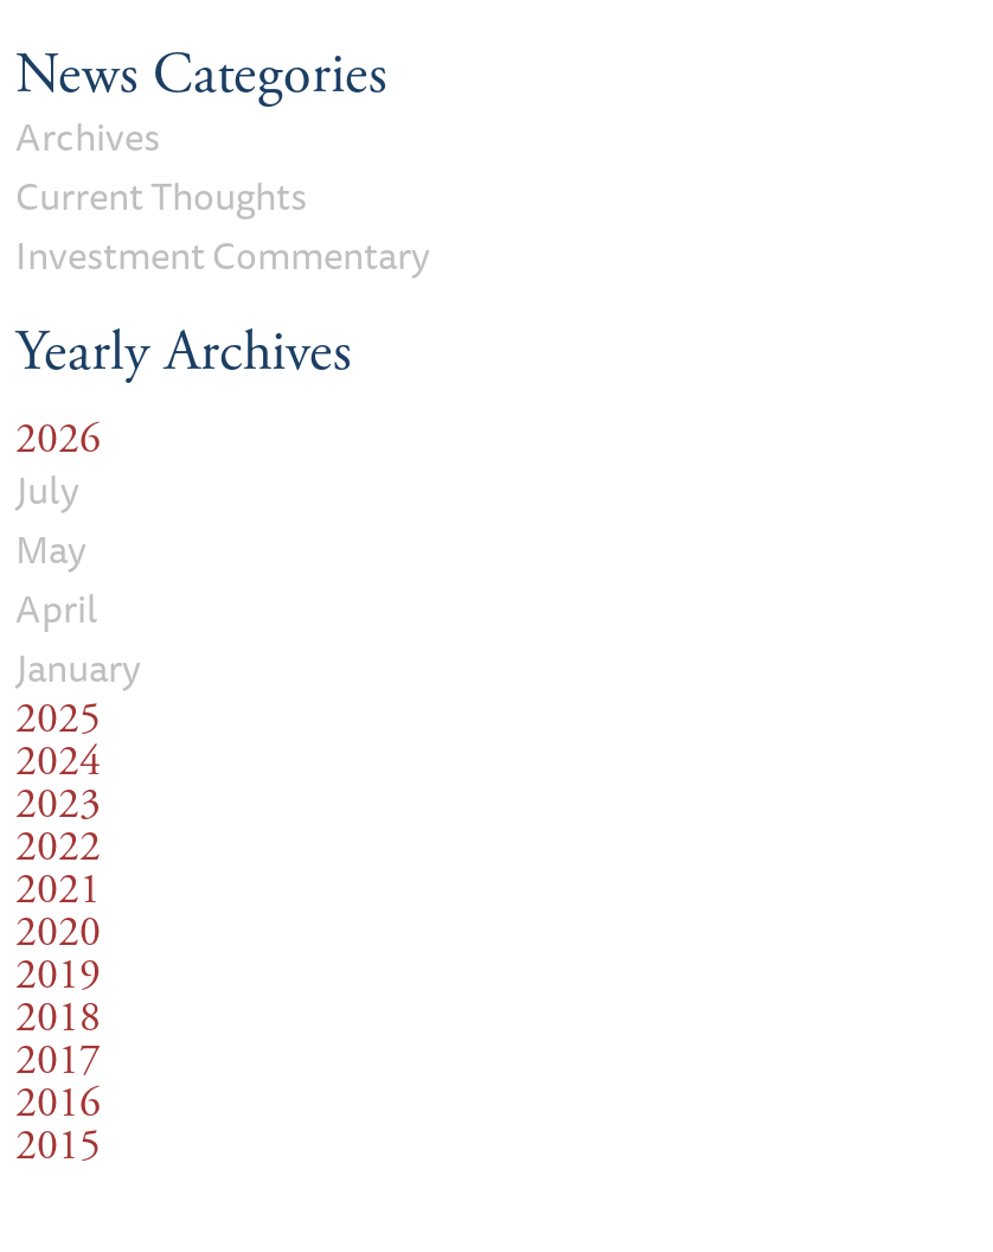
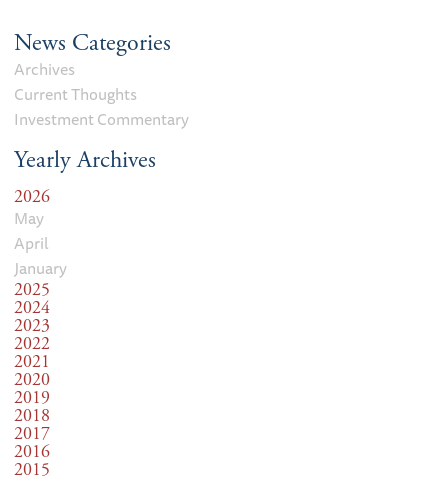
[15,459,79,520] July -> none

